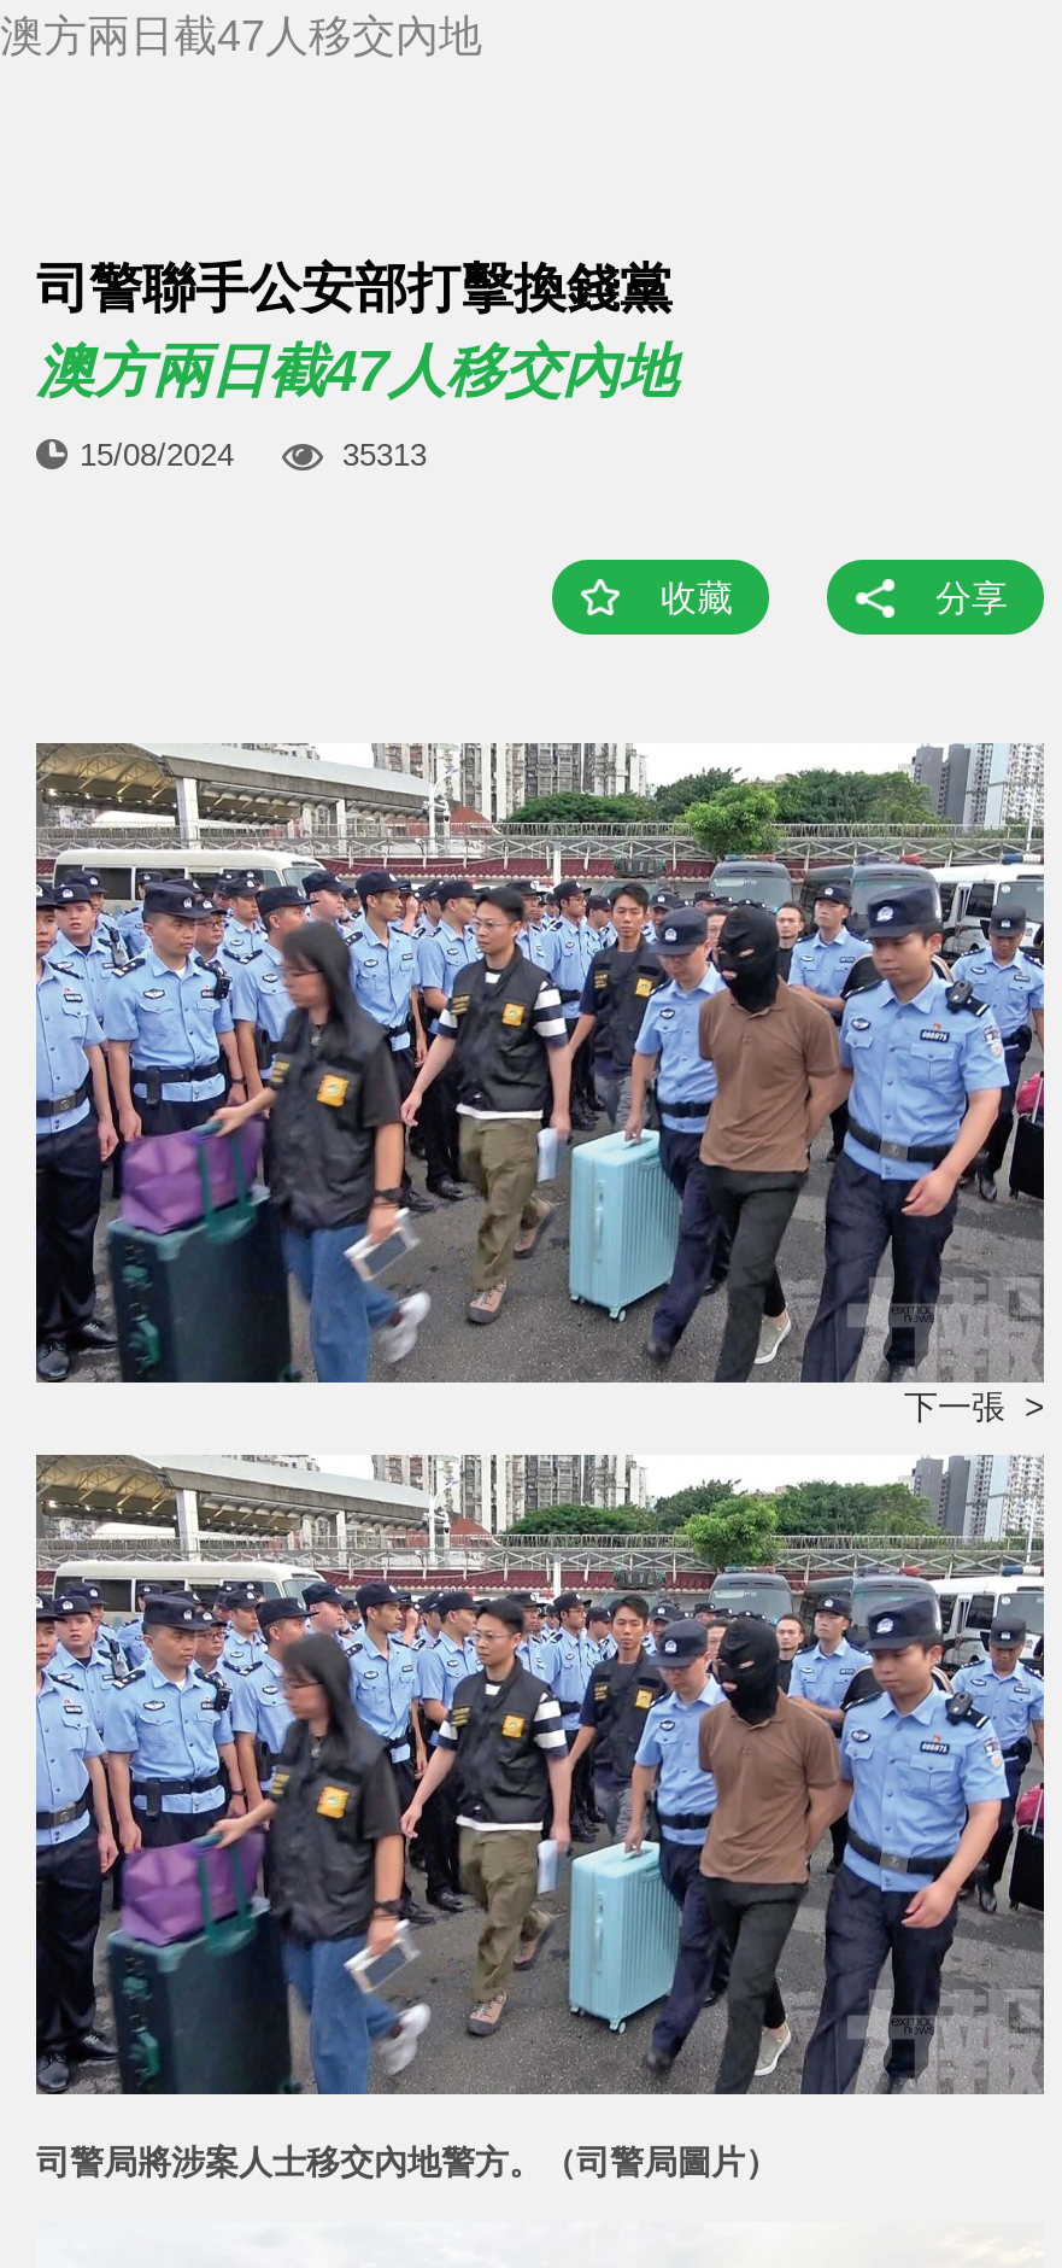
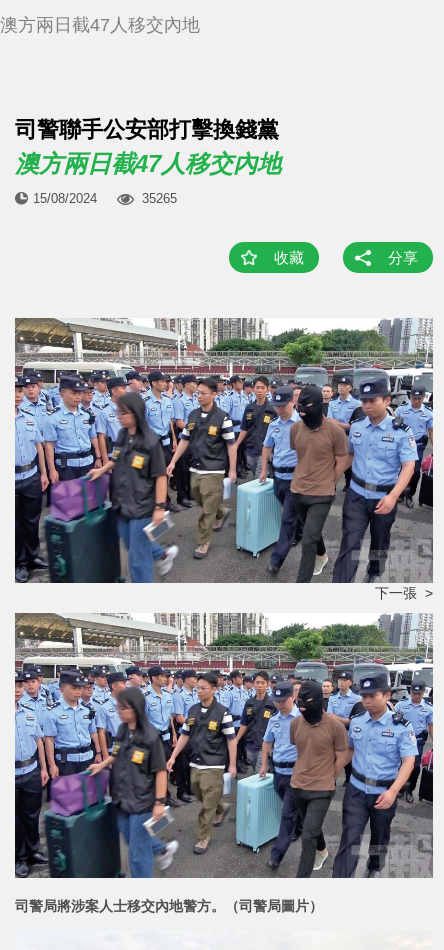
[342,437,427,473] 35313 -> [142,191,177,206] 35265

